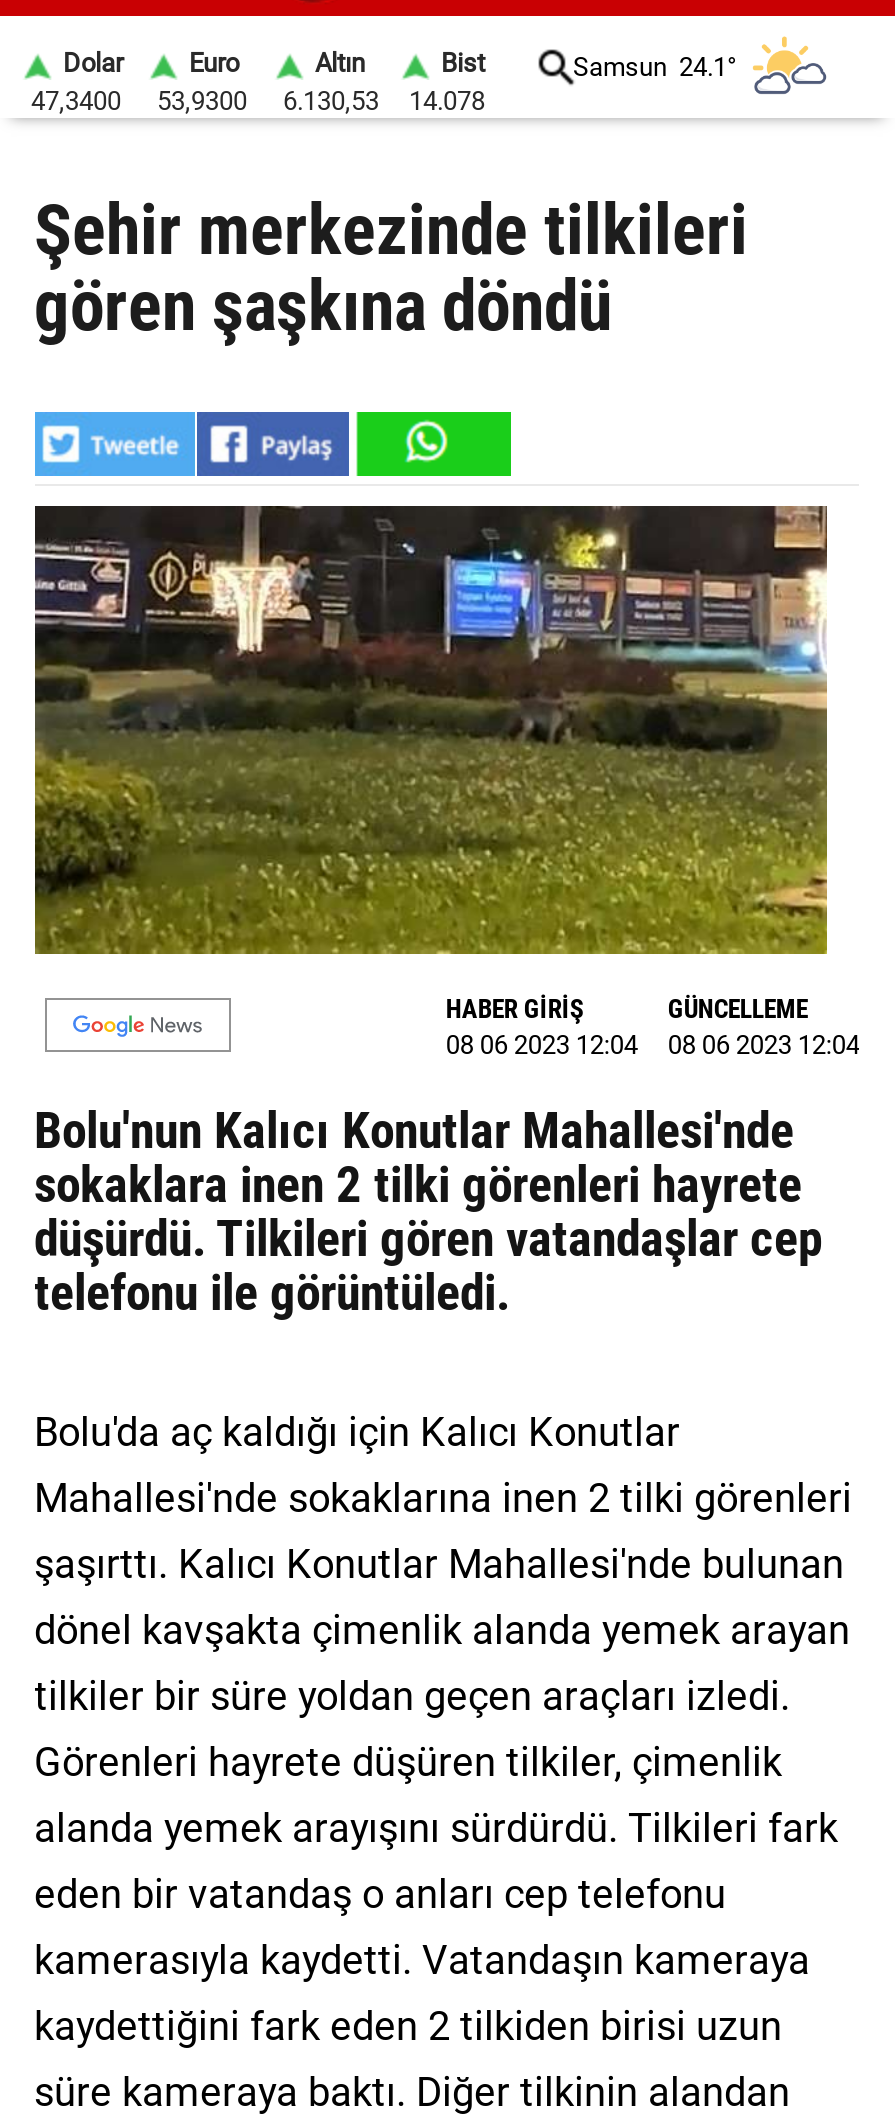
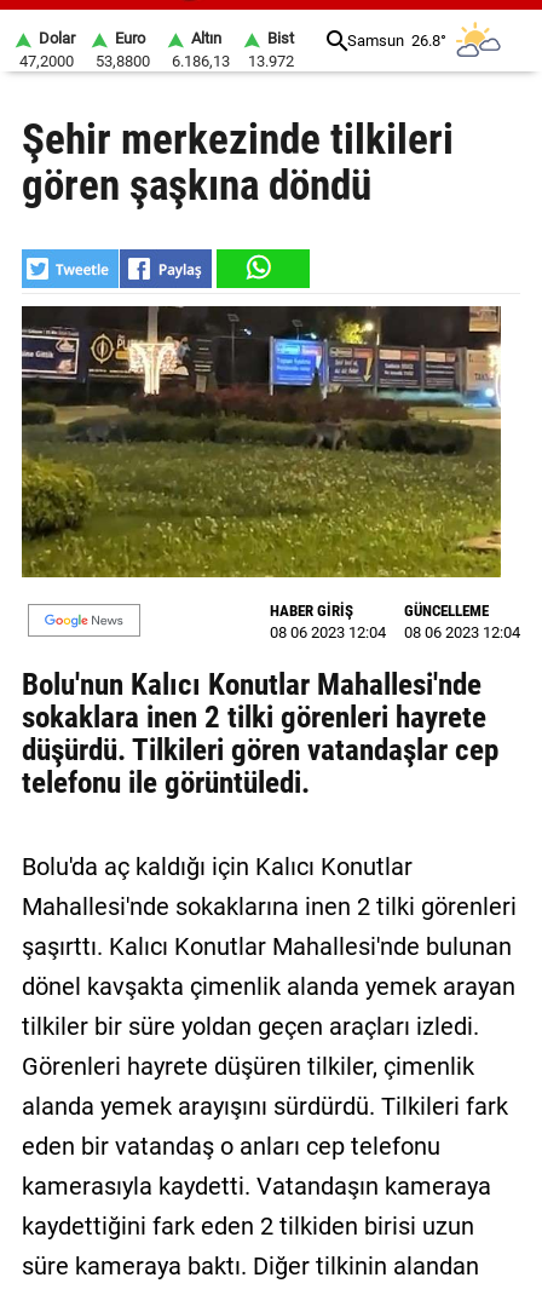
[573,51,737,81] Samsun 24.1° -> [347,31,446,49] Samsun 26.8°
[31,86,121,116] 47,3400 -> [19,52,74,70] 47,2000
[157,86,247,116] 53,9300 -> [96,52,150,70] 53,8800
[283,86,379,116] 6.130,53 -> [172,52,230,70] 6.186,13
[409,86,485,116] 14.078 -> [248,52,294,70] 13.972

